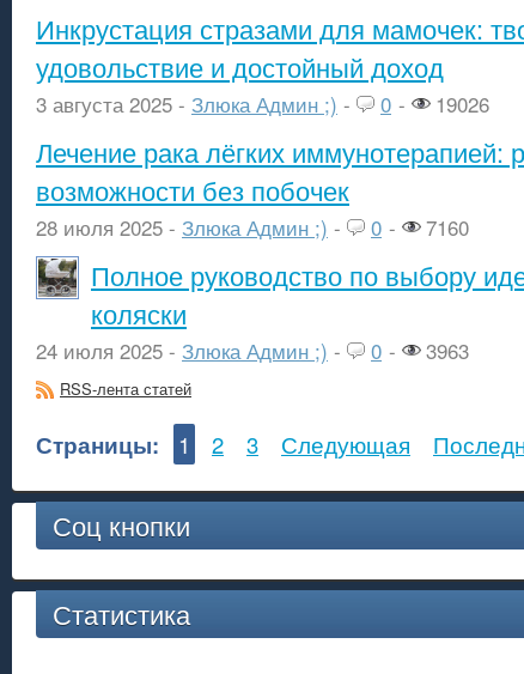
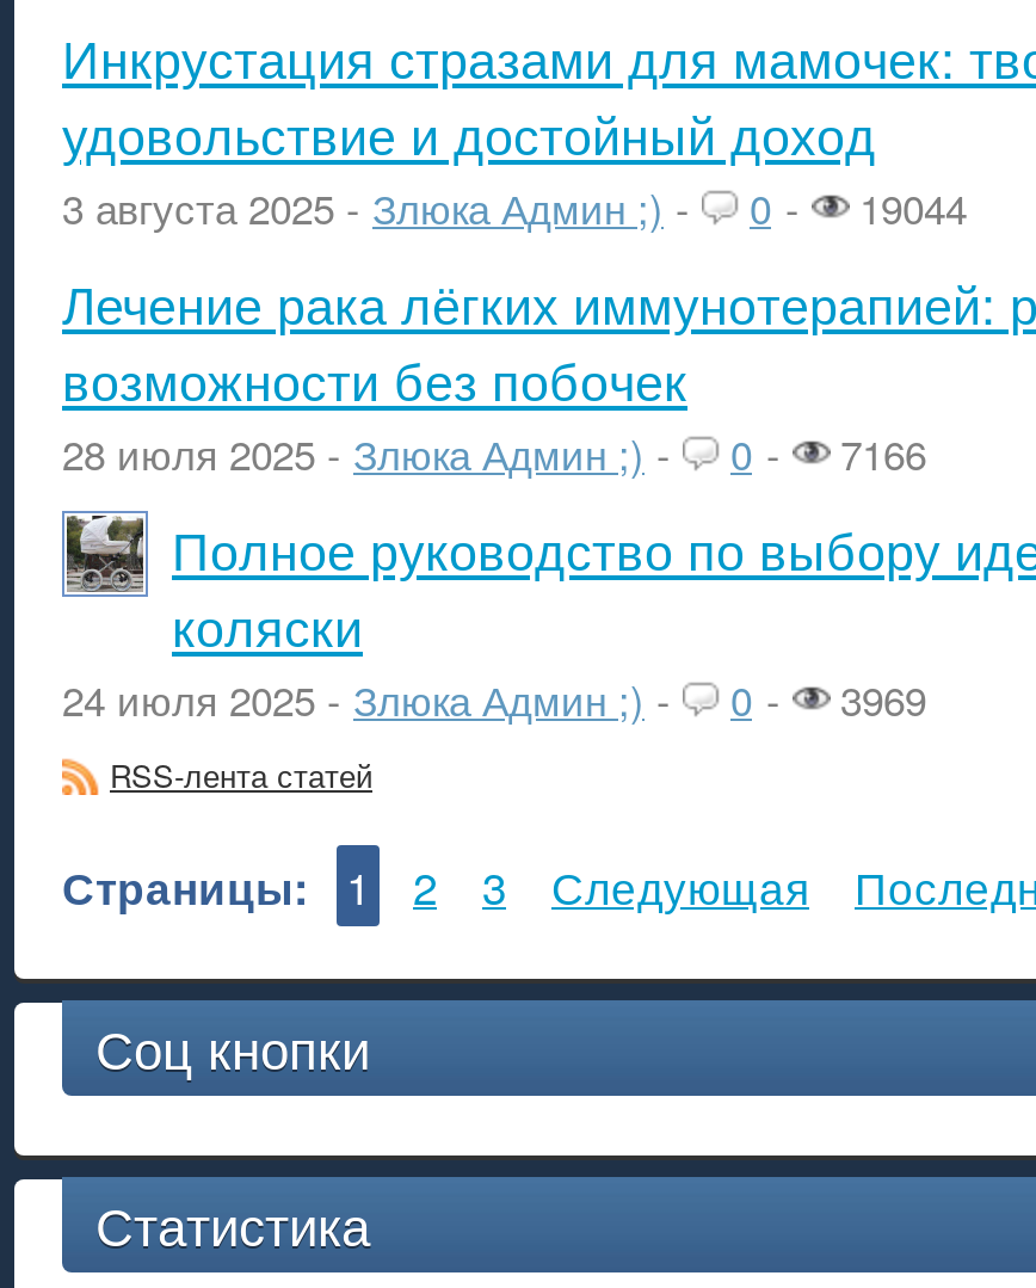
[36,89,489,119] 3 августа 2025 - Злюка Админ ;) - 0 - 19026 -> [62,177,967,236] 3 августа 2025 - Злюка Админ ;) - 0 - 19044
[36,212,469,242] 28 июля 2025 - Злюка Админ ;) - 0 - 7160 -> [62,423,926,482] 28 июля 2025 - Злюка Админ ;) - 0 - 7166
[36,335,469,365] 24 июля 2025 - Злюка Админ ;) - 0 - 3963 -> [62,668,926,728] 24 июля 2025 - Злюка Админ ;) - 0 - 3969

